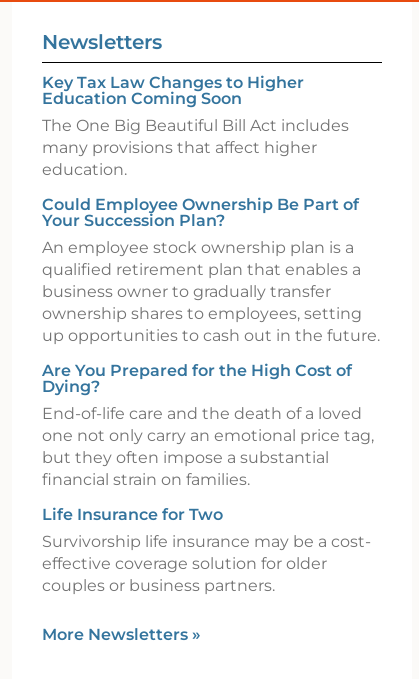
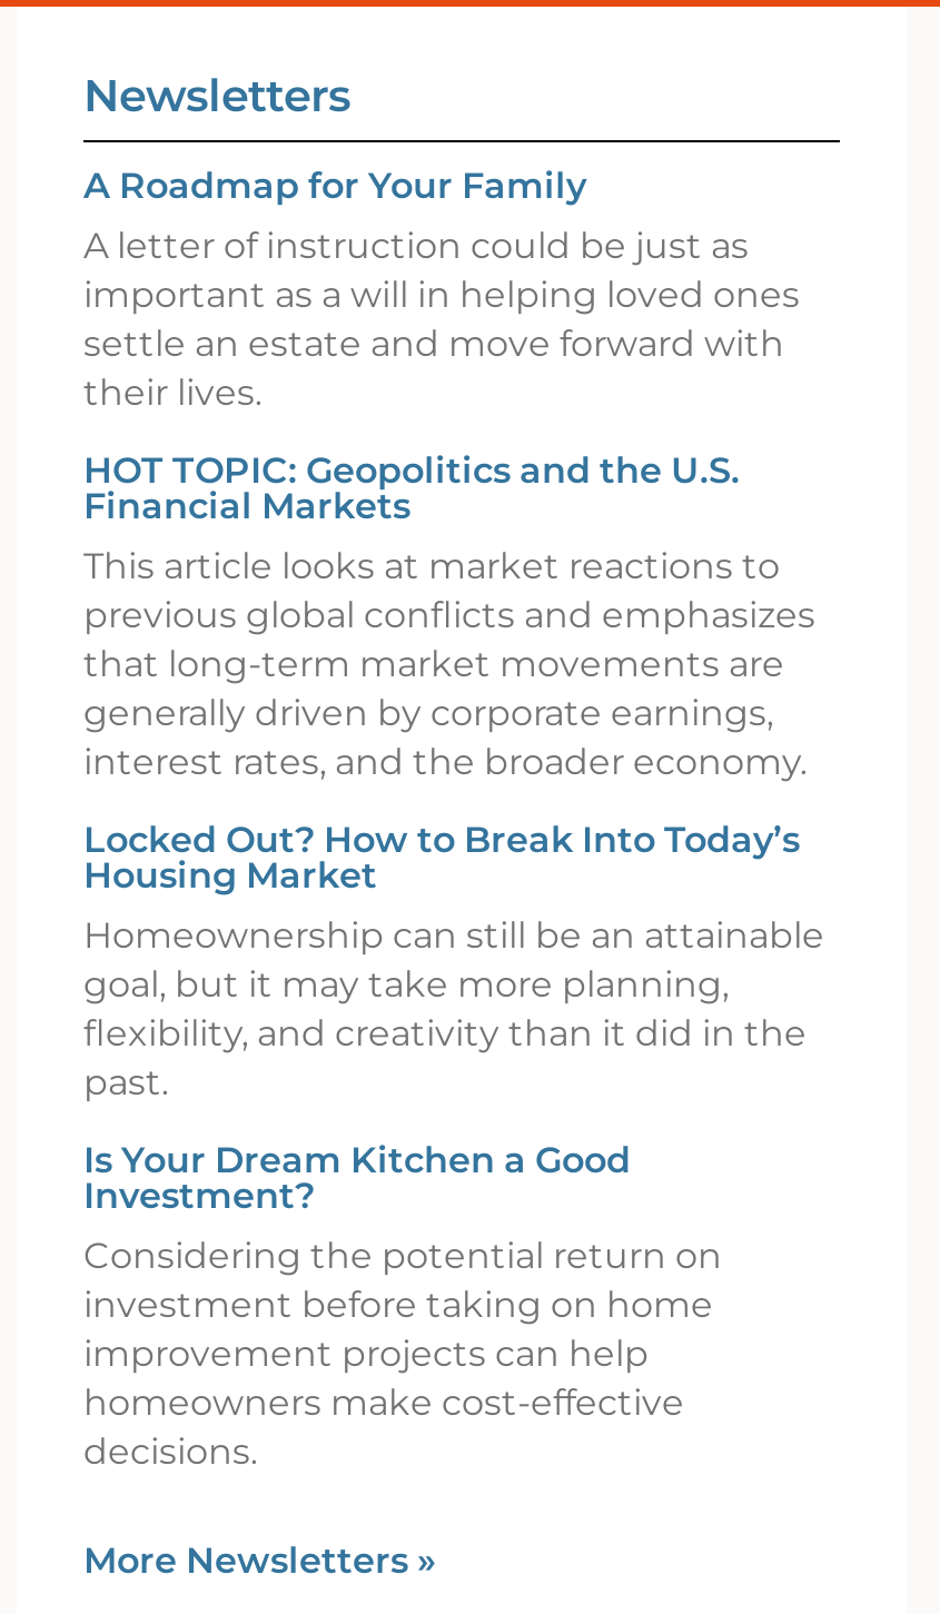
[42,73,349,179] Key Tax Law Changes to Higher | Education Coming Soon | The One Big Beautiful Bill Act includes | many provisions that affect higher | education. -> [83,165,800,414] A Roadmap for Your Family | A letter of instruction could be just as | important as a will in helping loved ones | settle an estate and move forward with | their lives.
[42,195,380,345] Could Employee Ownership Be Part of | Your Succession Plan? | An employee stock ownership plan is a | qualified retirement plan that enables a | business owner to gradually transfer | ownership shares to employees, setting | up opportunities to cash out in the future. -> [83,449,815,783] HOT TOPIC: Geopolitics and the U.S. | Financial Markets | This article looks at market reactions to | previous global conflicts and emphasizes | that long-term market movements are | generally driven by corporate earnings, | interest rates, and the broader economy.
[42,361,374,489] Are You Prepared for the High Cost of | Dying? | End-of-life care and the death of a loved | one not only carry an emotional price tag, | but they often impose a substantial | financial strain on families. -> [83,819,824,1103] Locked Out? How to Break Into Today’s | Housing Market | Homeownership can still be an attainable | goal, but it may take more planning, | flexibility, and creativity than it did in the | past.
[42,505,371,595] Life Insurance for Two | Survivorship life insurance may be a cost- | effective coverage solution for older | couples or business partners. -> [83,1139,722,1473] Is Your Dream Kitchen a Good | Investment? | Considering the potential return on | investment before taking on home | improvement projects can help | homeowners make cost-effective | decisions.

